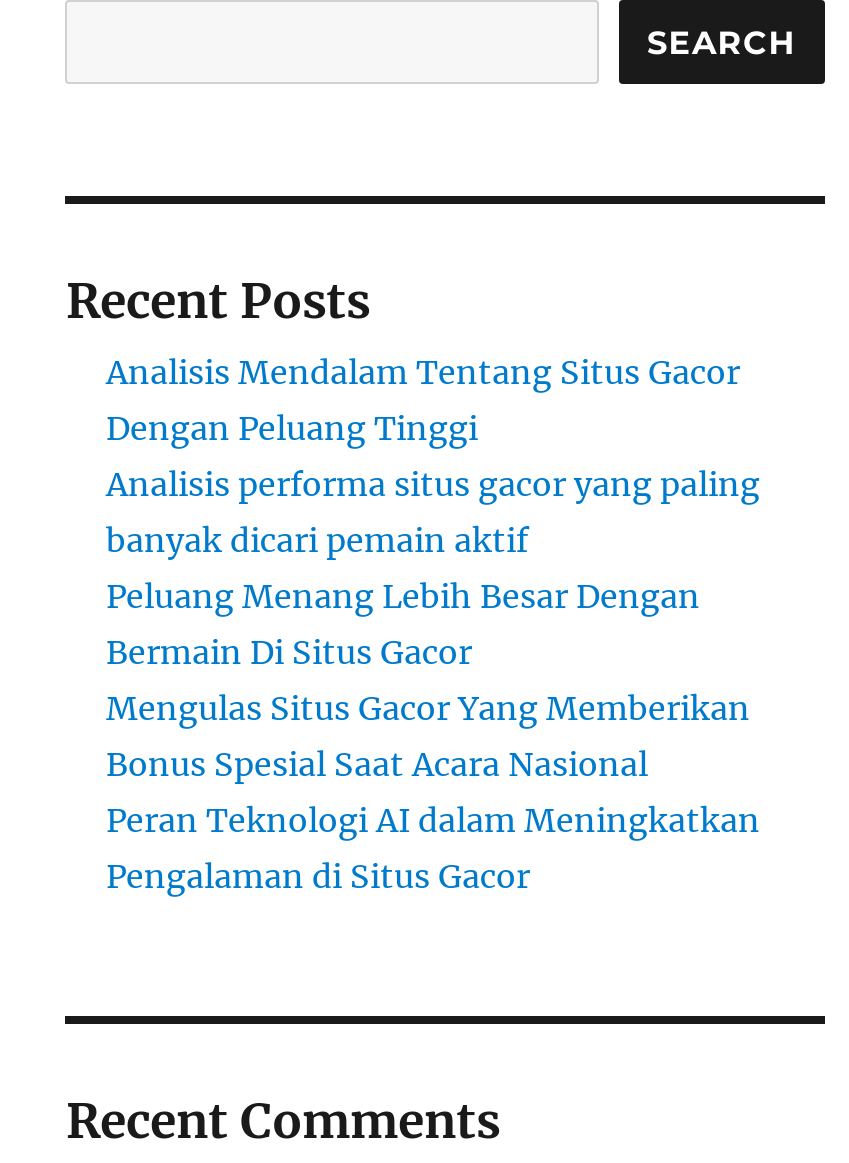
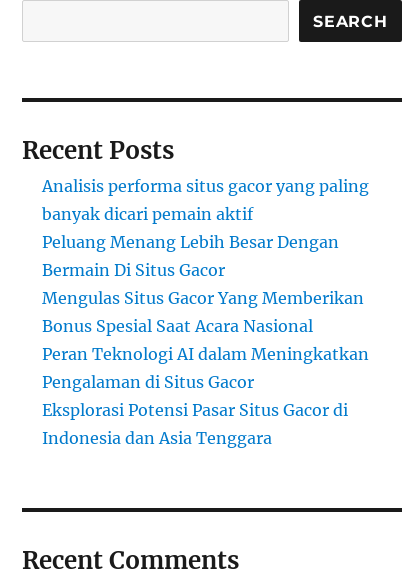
[106,352,740,448] Analisis Mendalam Tentang Situs Gacor | Dengan Peluang Tinggi -> none
moved [106,464,760,896] -> [42,176,369,392]: Analisis performa situs gacor yang paling | banyak dicari pemain aktif | Peluang Menang Lebih Besar Dengan | Bermain Di Situs Gacor | Mengulas Situs Gacor Yang Memberikan | Bonus Spesial Saat Acara Nasional | Peran Teknologi AI dalam Meningkatkan | Pengalaman di Situs Gacor
none -> [42,400,348,448] Eksplorasi Potensi Pasar Situs Gacor di | Indonesia dan Asia Tenggara

